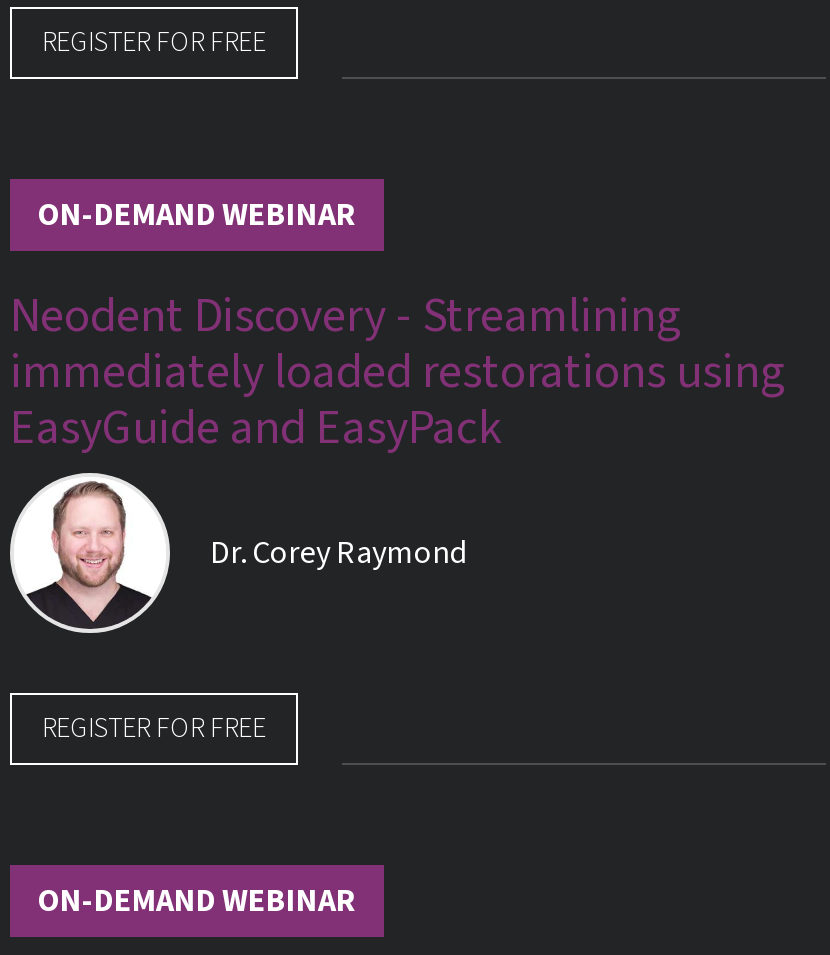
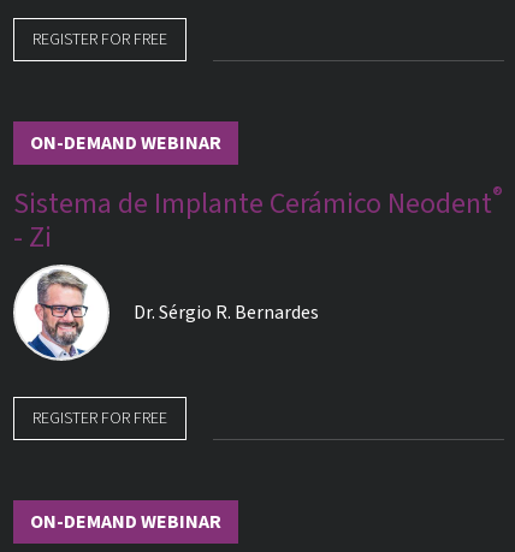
[10,281,786,463] Neodent Discovery - Streamlining | immediately loaded restorations using | EasyGuide and EasyPack -> [13,180,503,259] Sistema de Implante Cerámico Neodent® | - Zi
[28,483,466,629] [image] | Dr. Corey Raymond -> [23,299,319,360] [image] | Dr. Sérgio R. Bernardes

